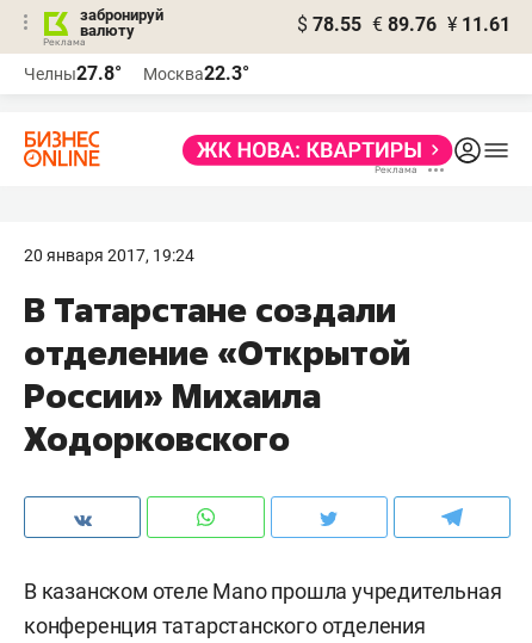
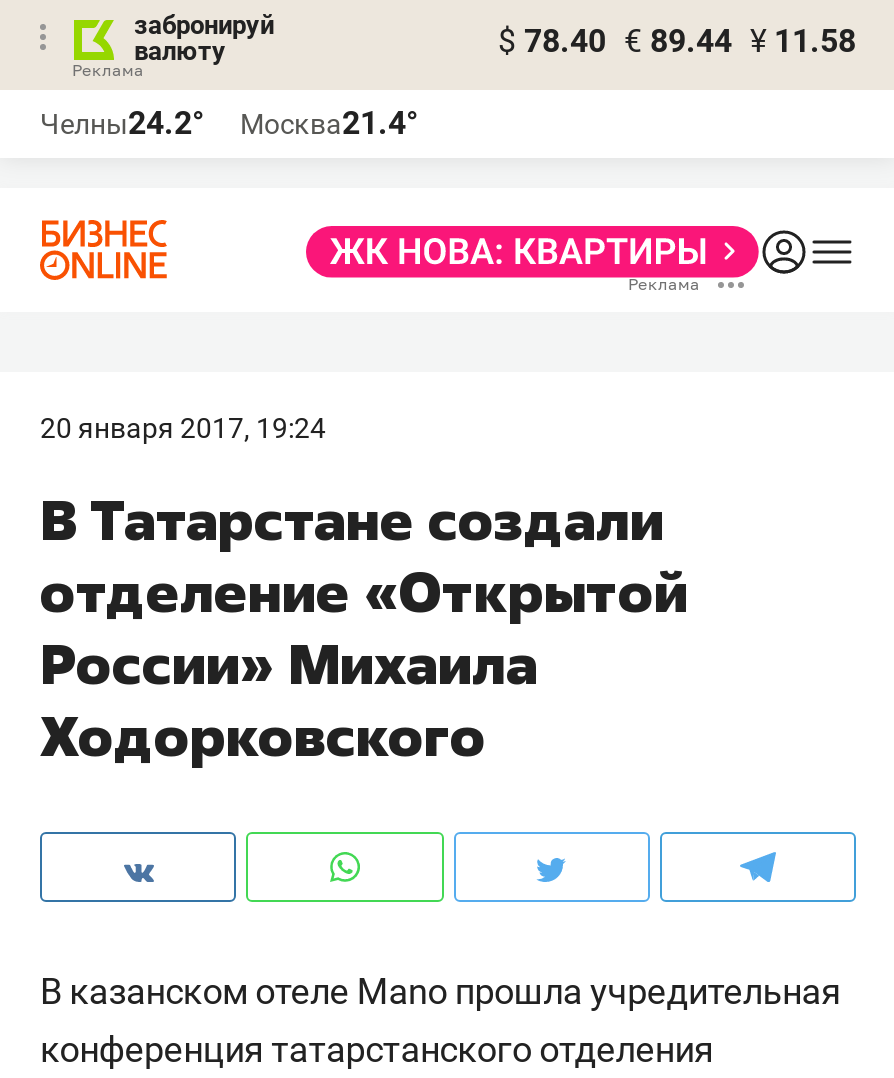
[297,13,511,36] $ 78.55 € 89.76 ¥ 11.61 -> [498,22,856,60] $ 78.40 € 89.44 ¥ 11.58
[24,62,122,85] Челны27.8° -> [40,104,204,142] Челны24.2°
[143,62,249,85] Москва22.3° -> [240,104,418,142] Москва21.4°

